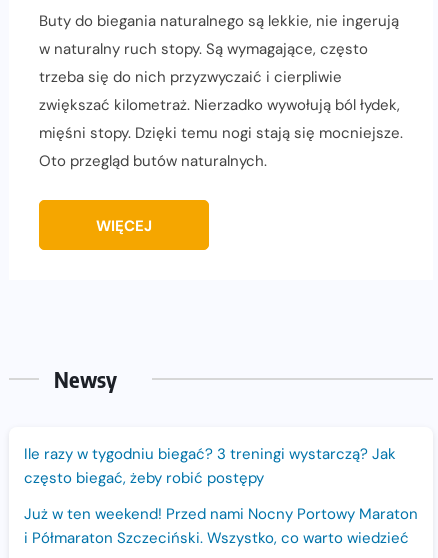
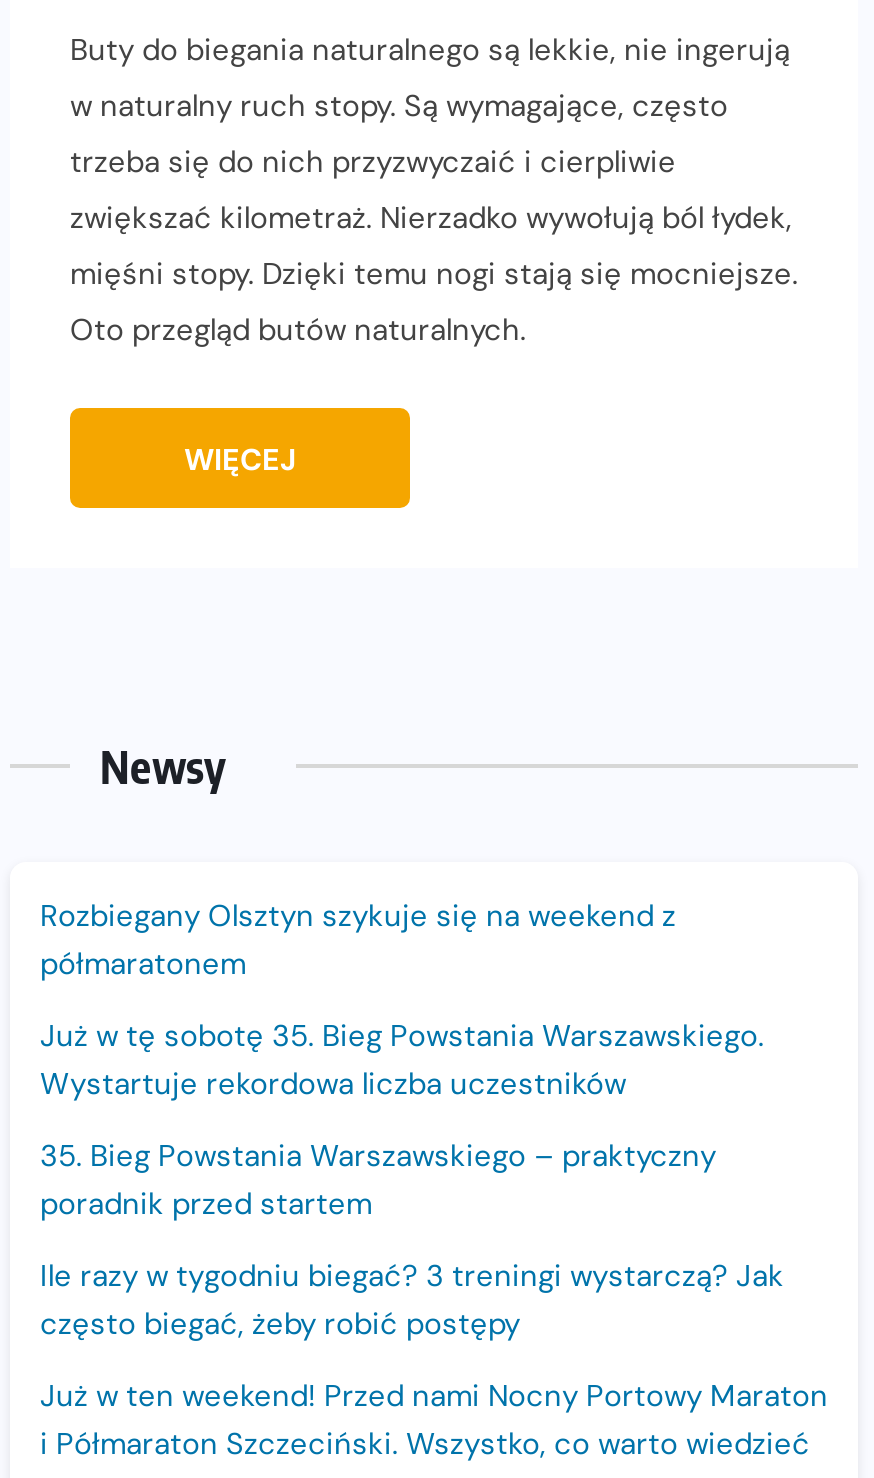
none -> [40,896,764,1224] Rozbiegany Olsztyn szykuje się na weekend z | półmaratonem | Już w tę sobotę 35. Bieg Powstania Warszawskiego. | Wystartuje rekordowa liczba uczestników | 35. Bieg Powstania Warszawskiego – praktyczny | poradnik przed startem

